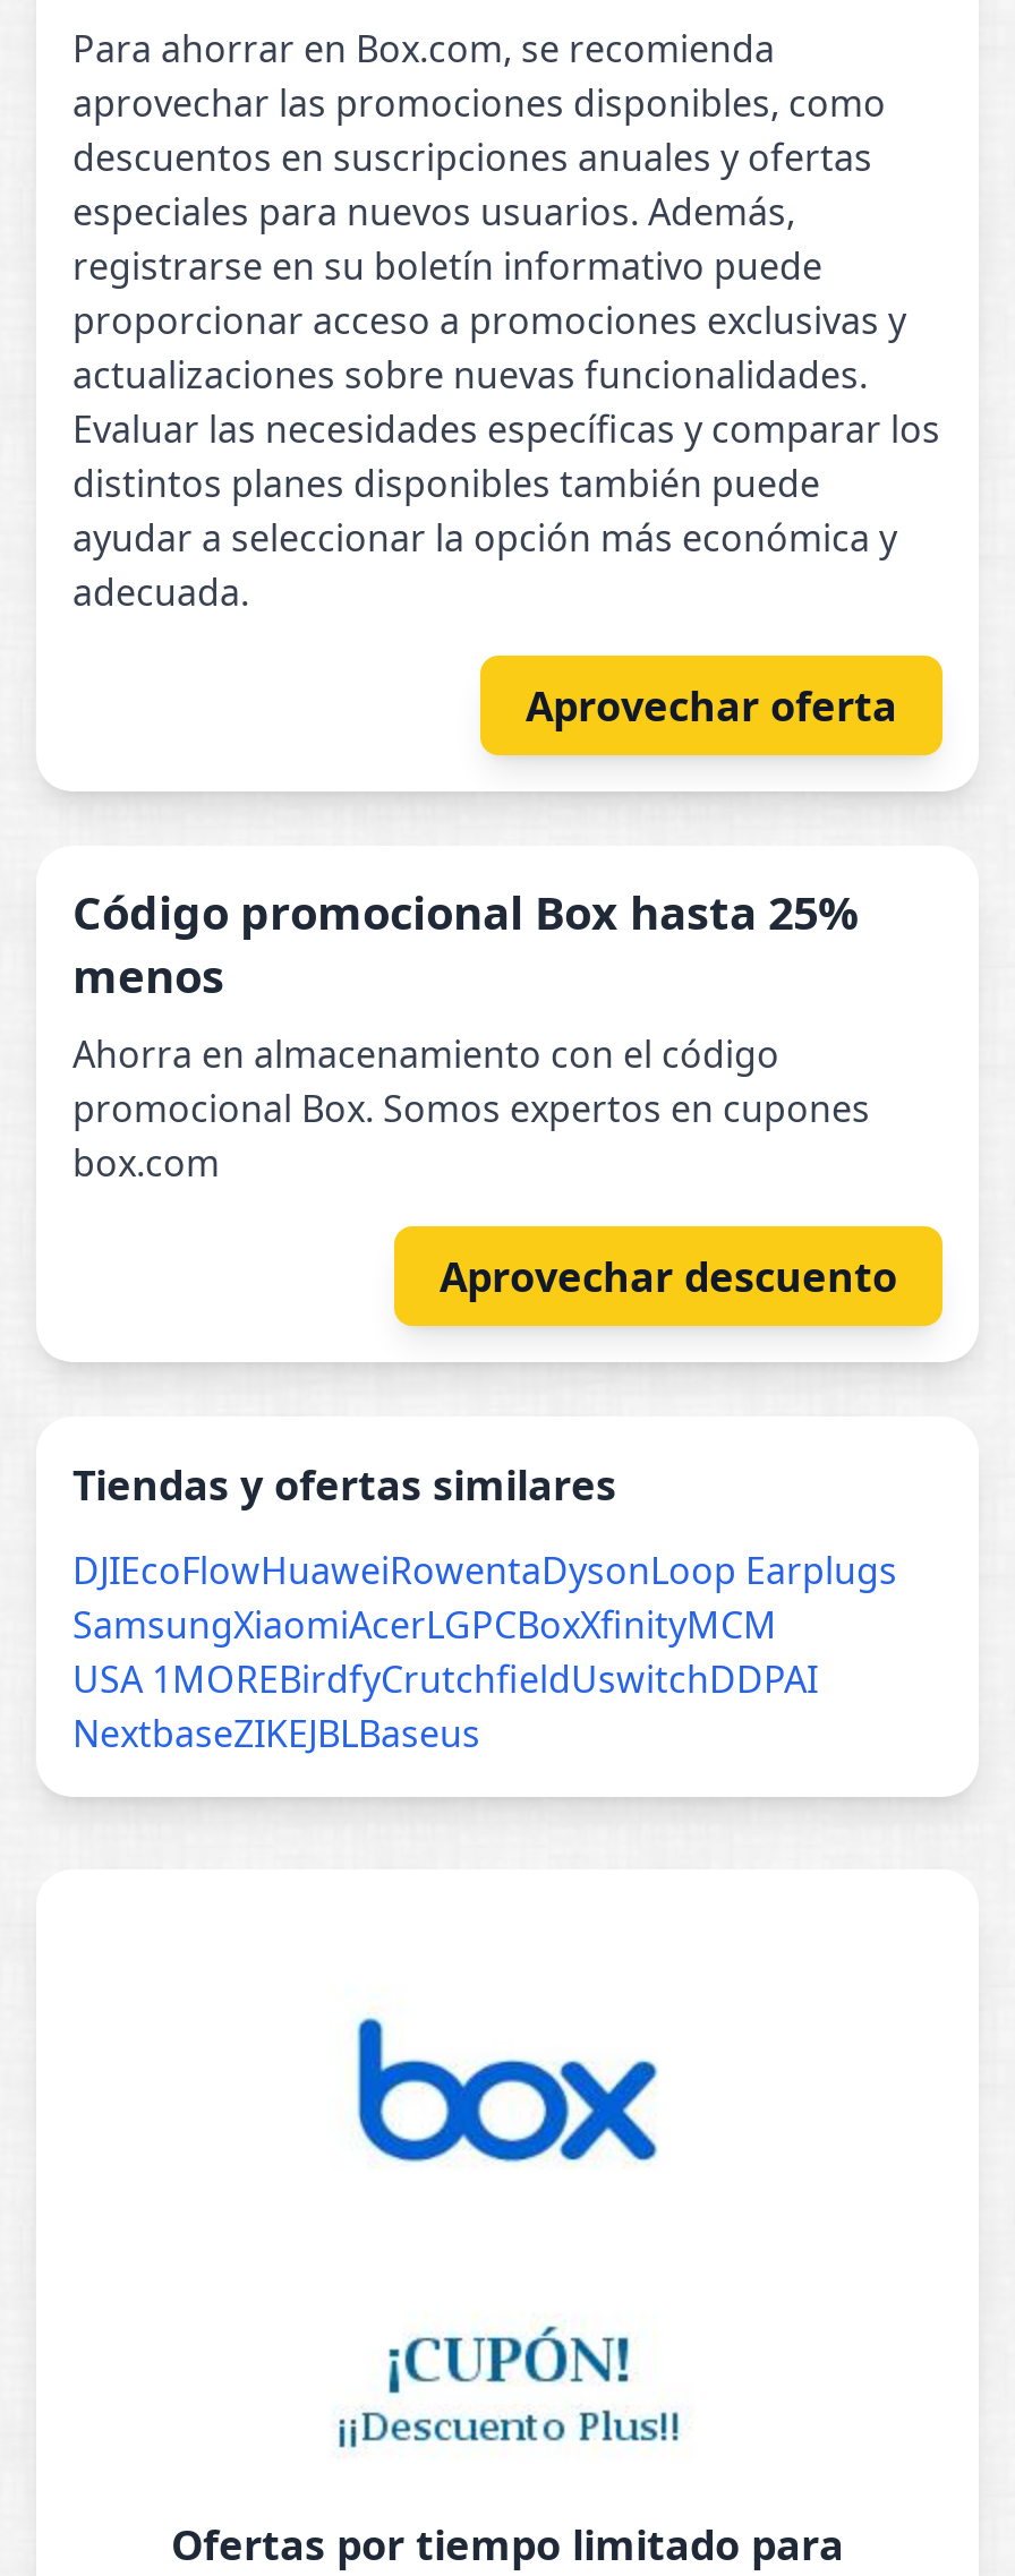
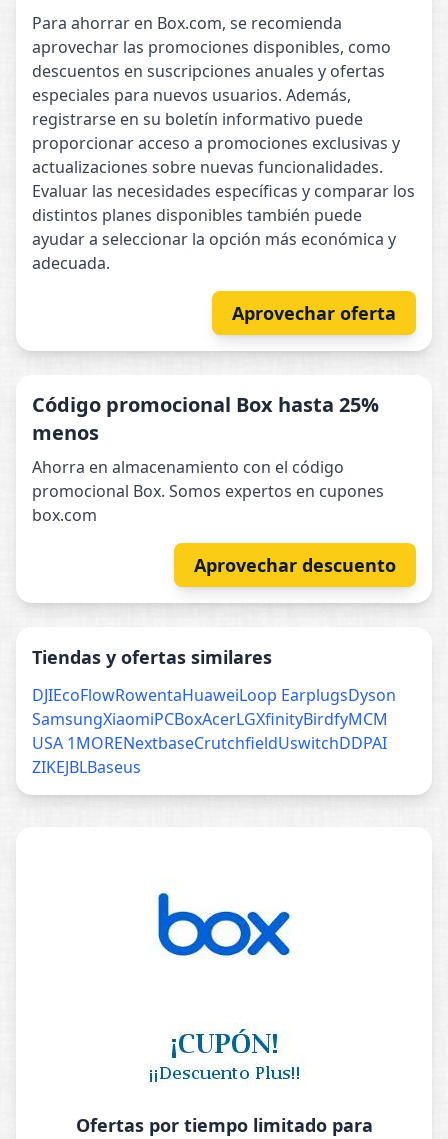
[72,1546,897,1758] DJIEcoFlowHuaweiRowentaDysonLoop Earplugs | SamsungXiaomiAcerLGPCBoxXfinityMCM | USA 1MOREBirdfyCrutchfieldUswitchDDPAI | NextbaseZIKEJBLBaseus -> [32,684,396,778] DJIEcoFlowRowentaHuaweiLoop EarplugsDyson | SamsungXiaomiPCBoxAcerLGXfinityBirdfyMCM | USA 1MORENextbaseCrutchfieldUswitchDDPAI | ZIKEJBLBaseus

